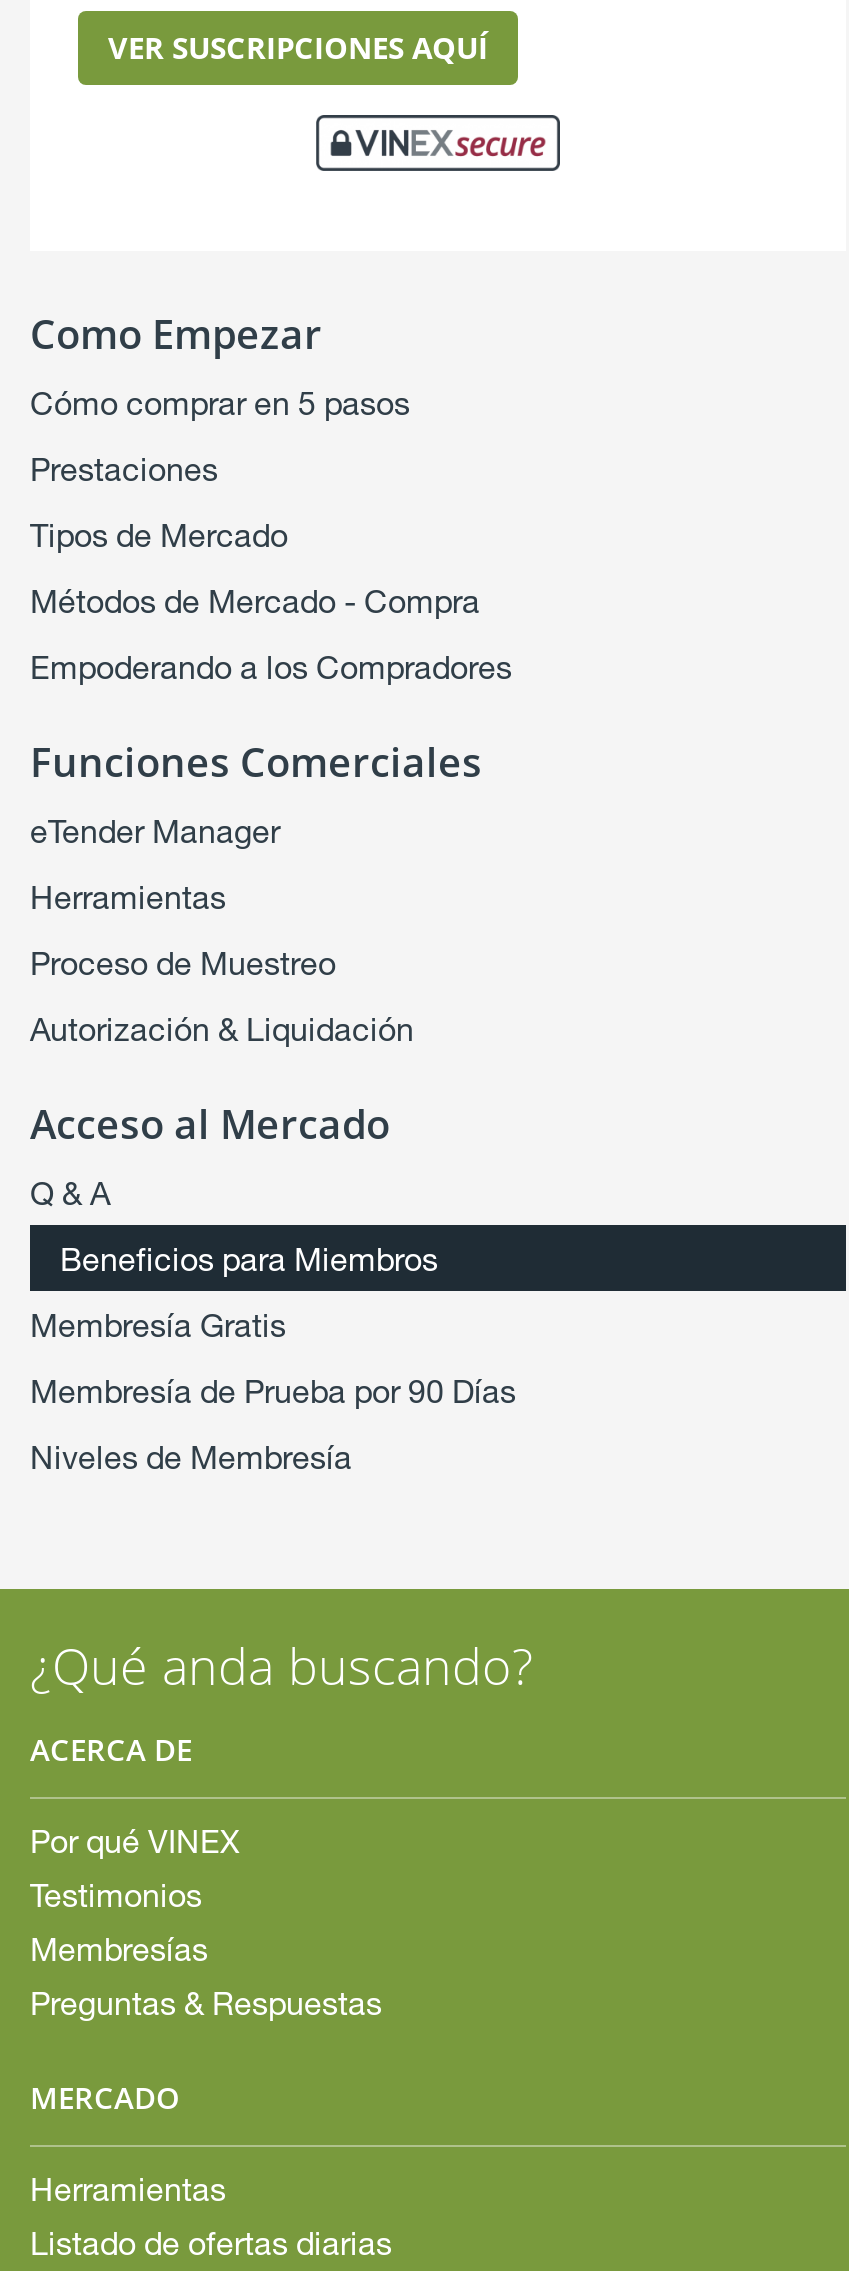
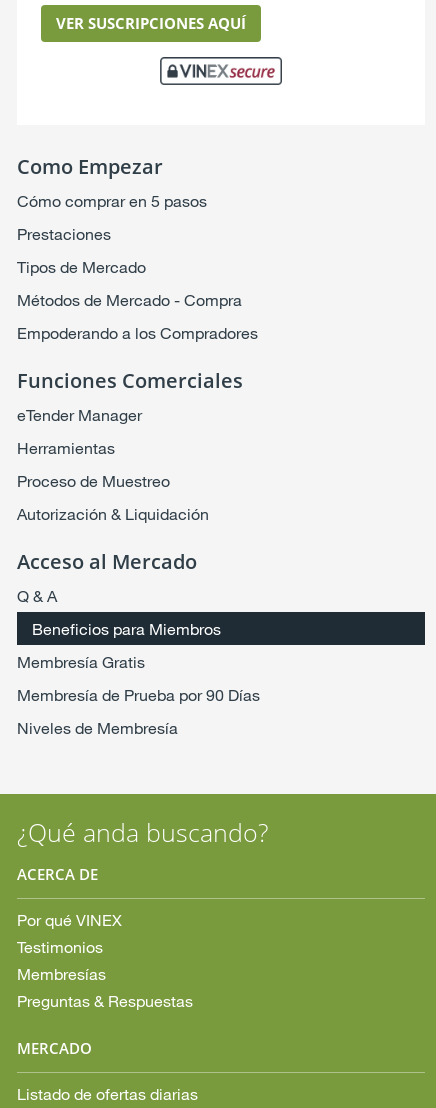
[30,2168,226,2206] Herramientas -> none

